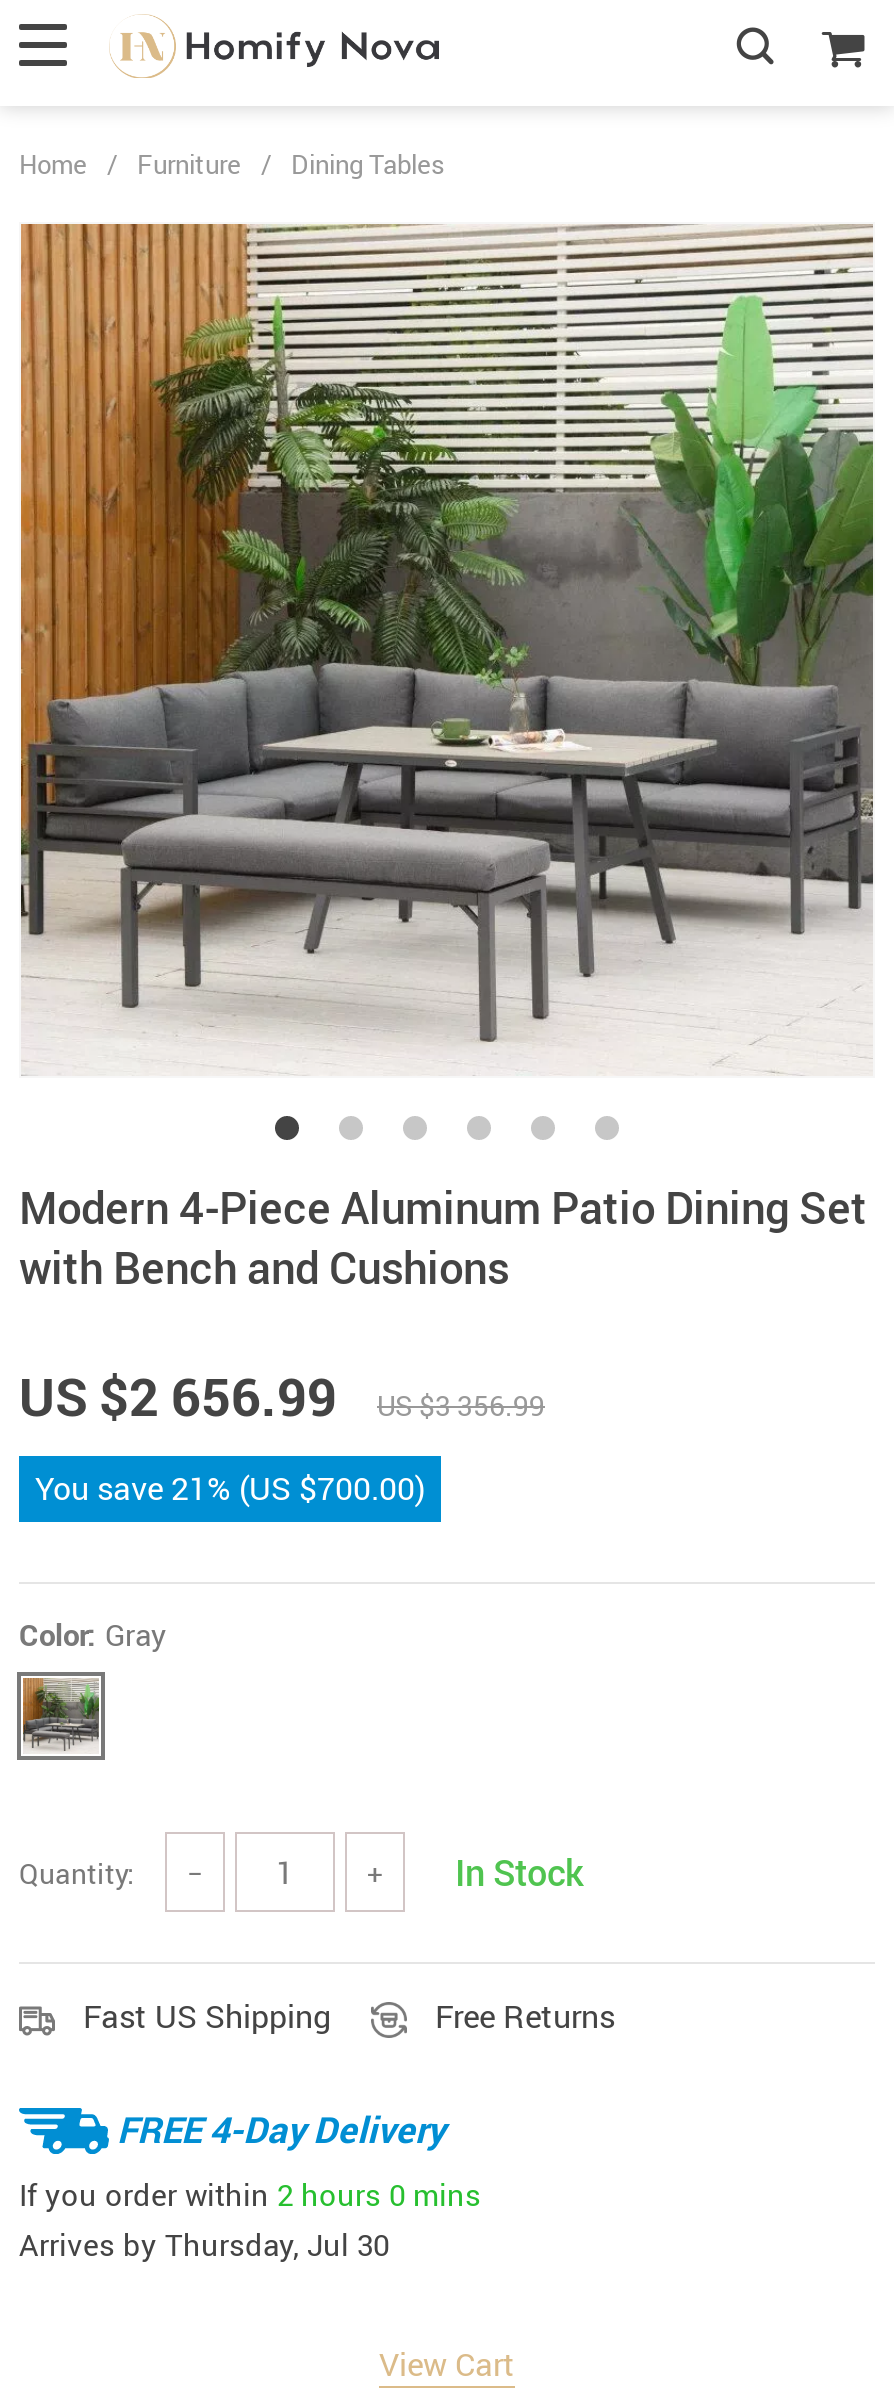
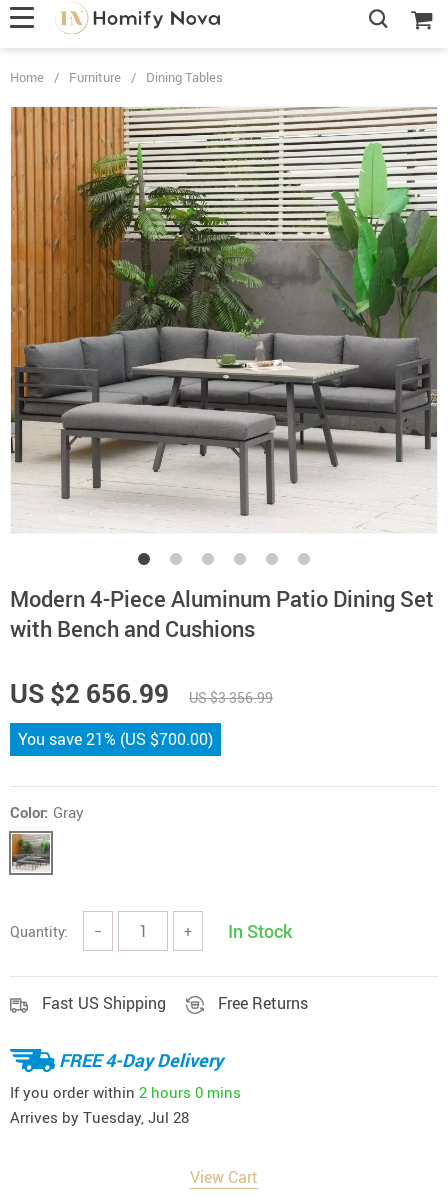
[19,2224,389,2264] Arrives by Thursday, Jul 30 -> [10,1107,189,1127] Arrives by Tuesday, Jul 28

